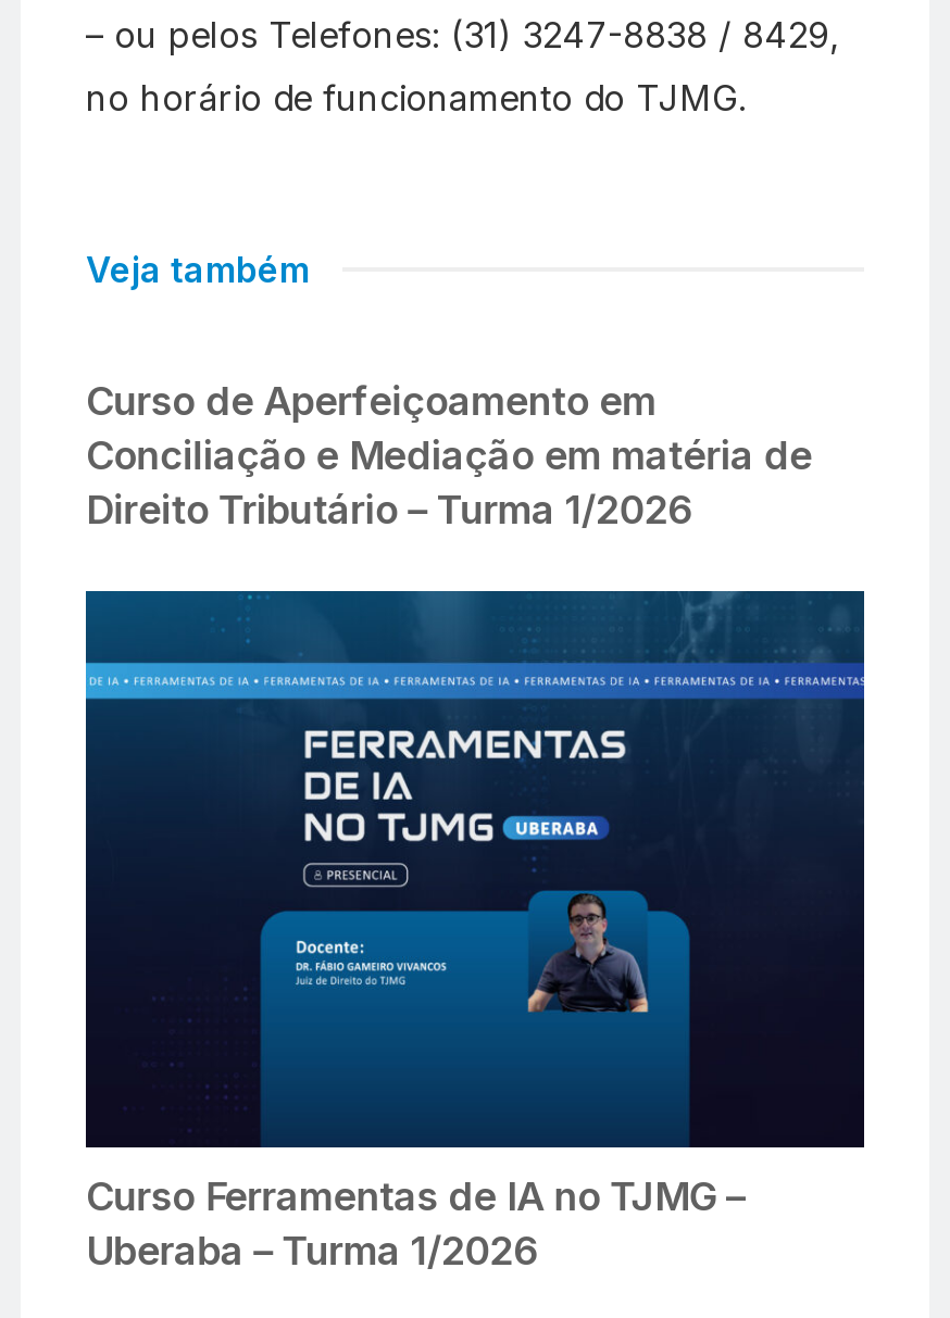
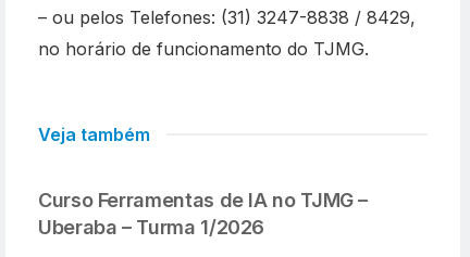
[86,378,812,532] Curso de Aperfeiçoamento em | Conciliação e Mediação em matéria de | Direito Tributário – Turma 1/2026 -> none
[84,589,866,1150] [image] -> none

